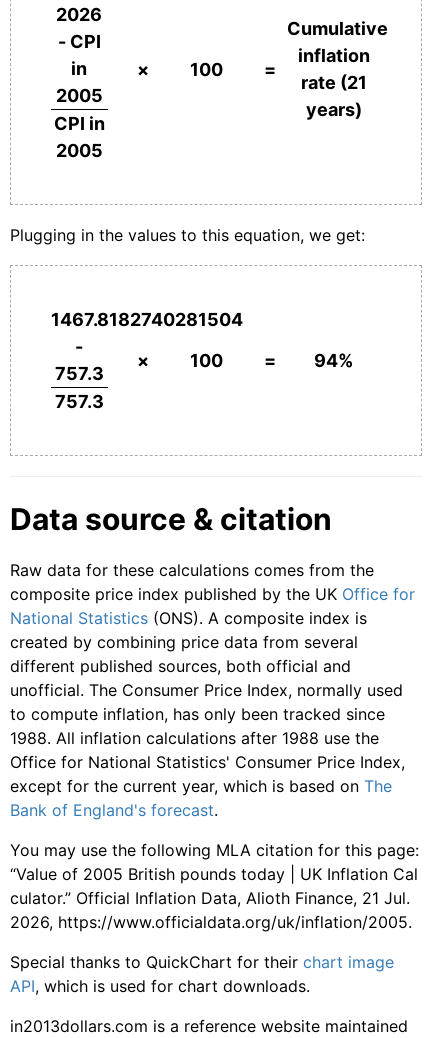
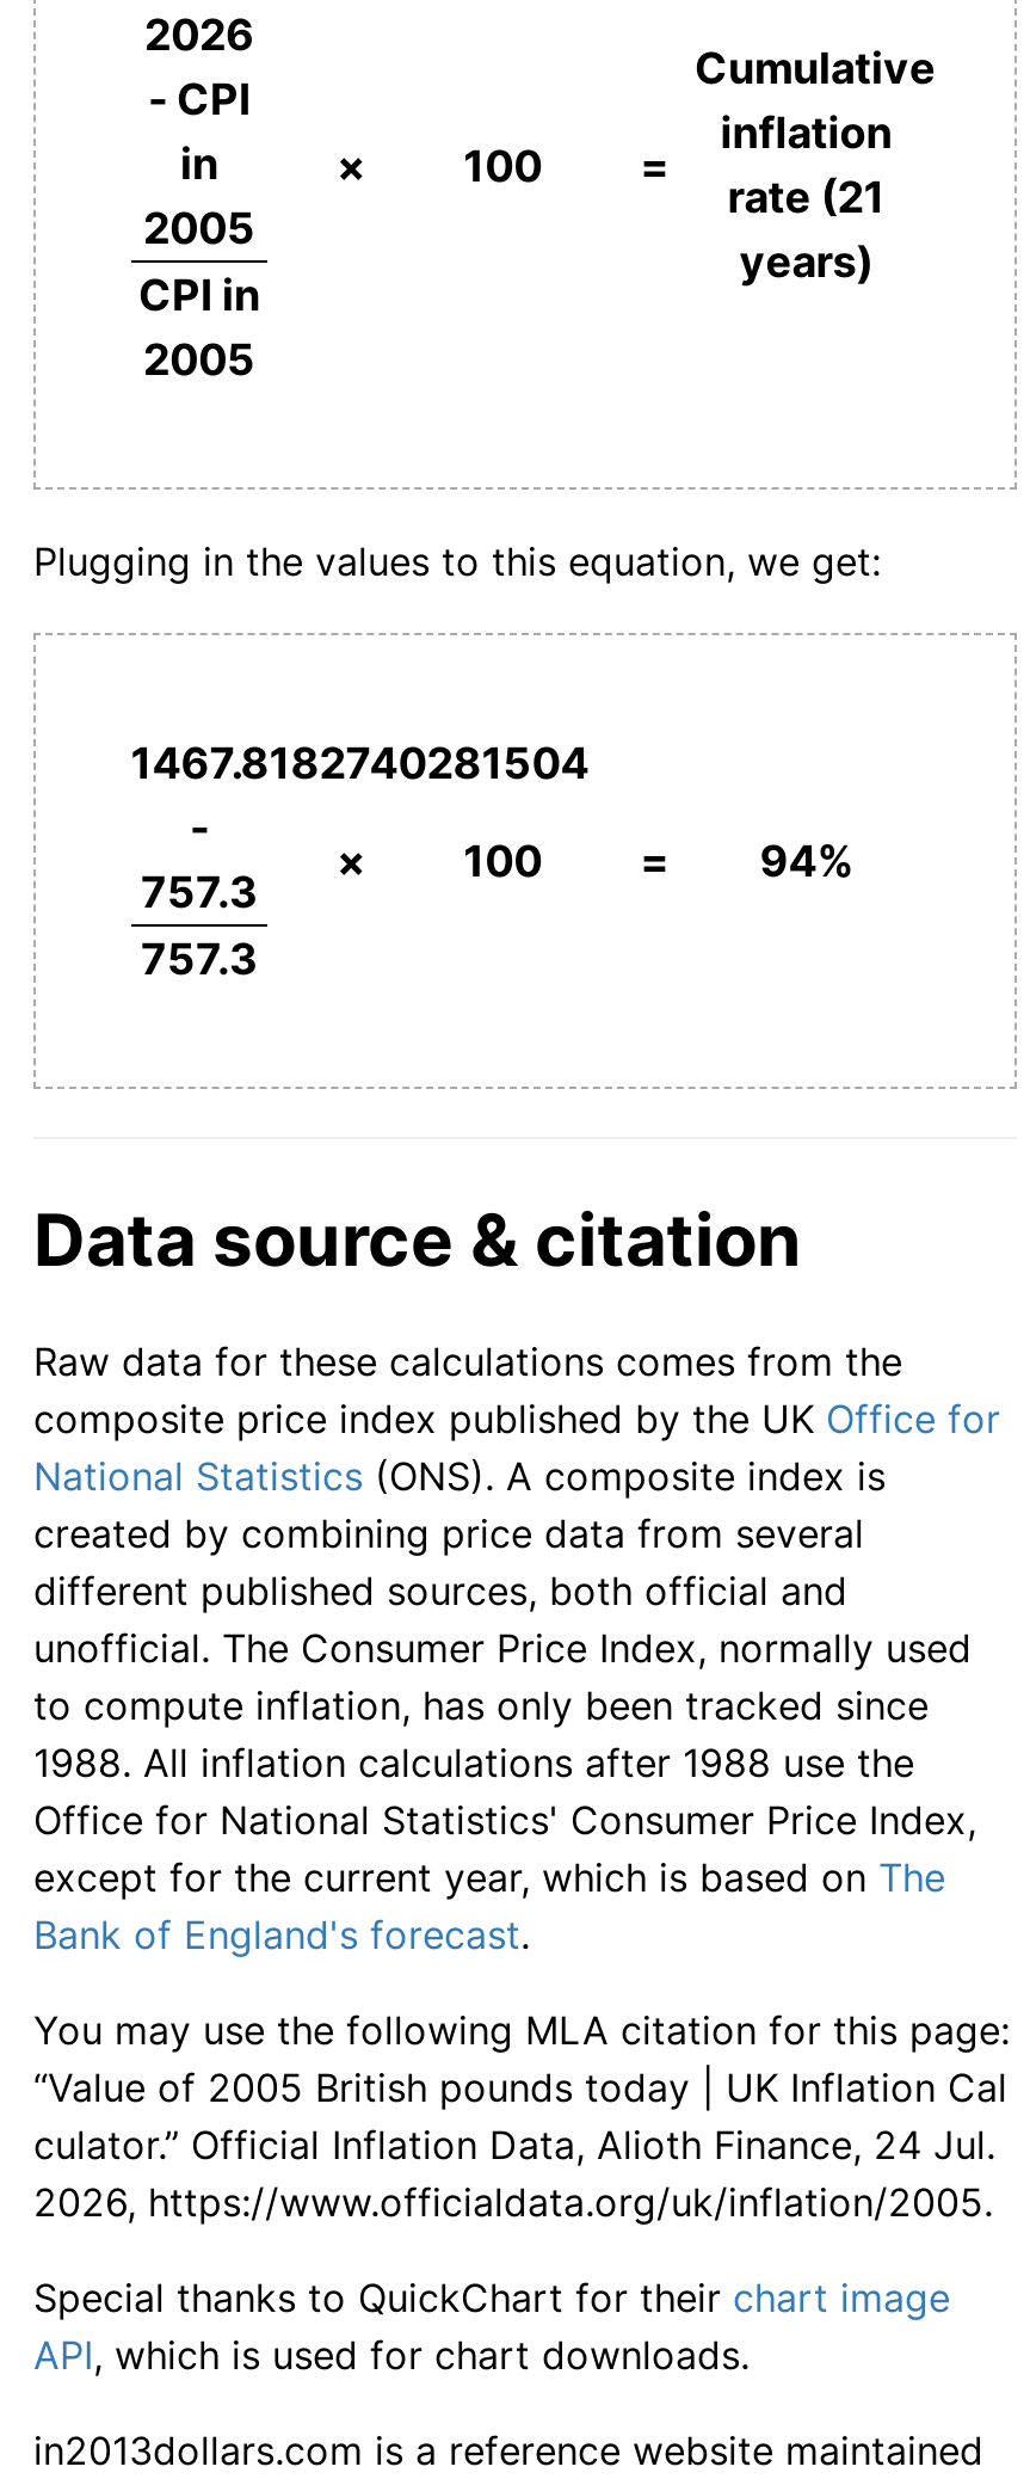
[10,887,410,907] culator.” Official Inflation Data, Alioth Finance, 21 Jul. -> [33,2120,995,2167] culator.” Official Inflation Data, Alioth Finance, 24 Jul.

